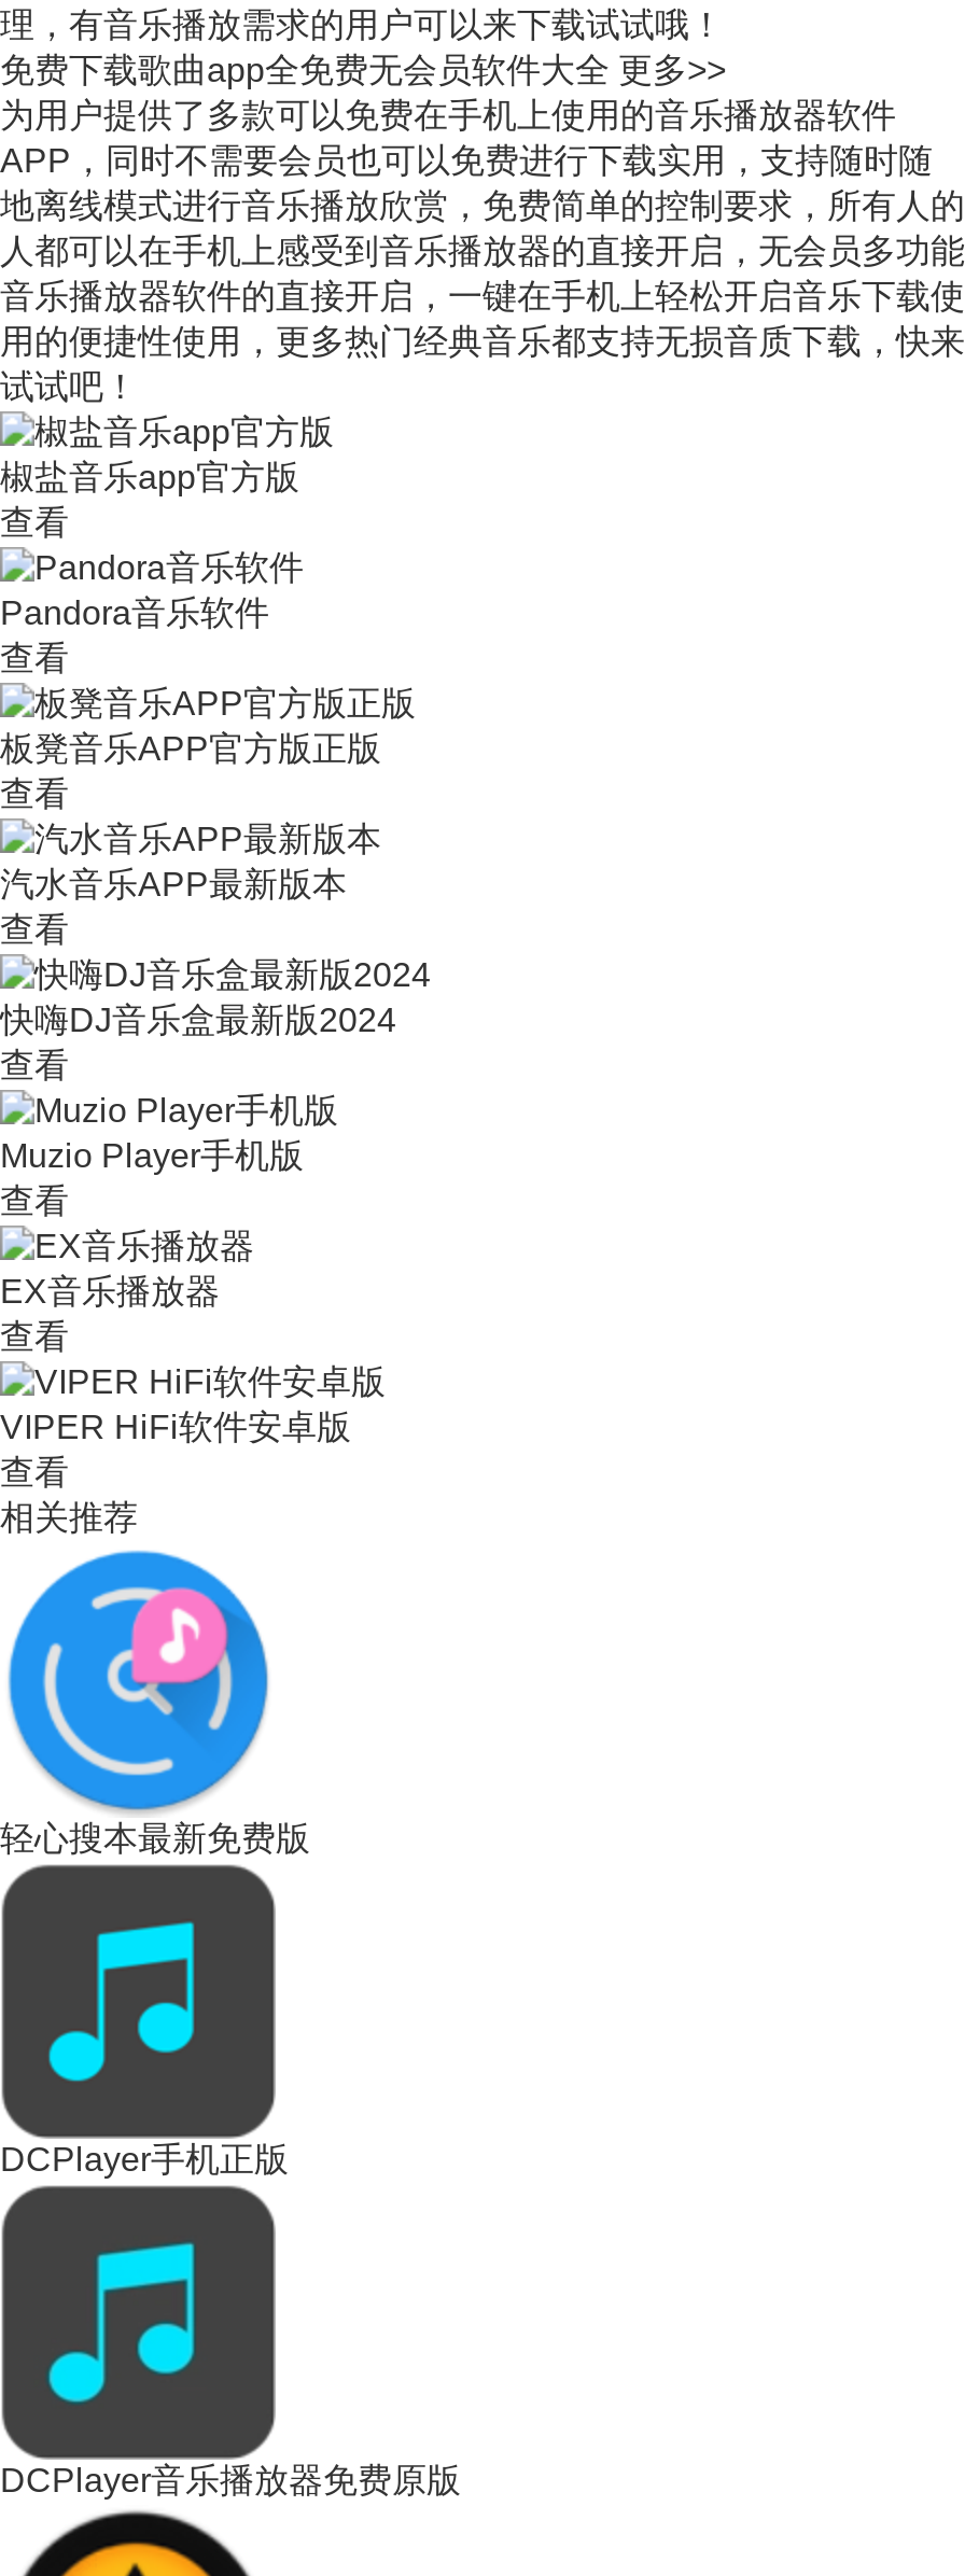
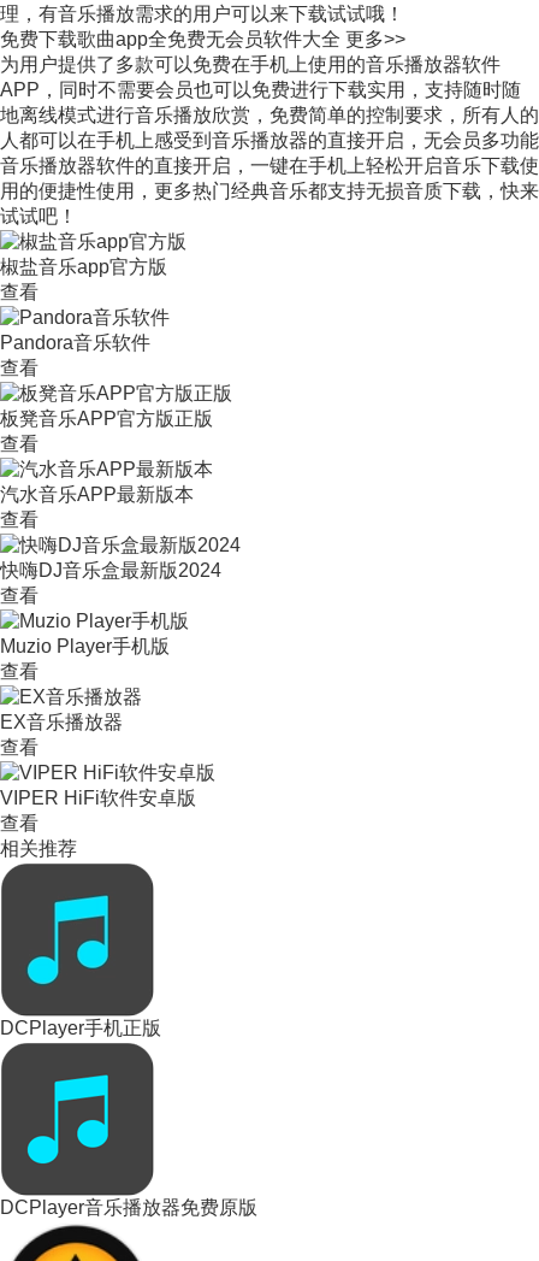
[0,1549,310,1856] [image] | 轻心搜本最新免费版 -> none

